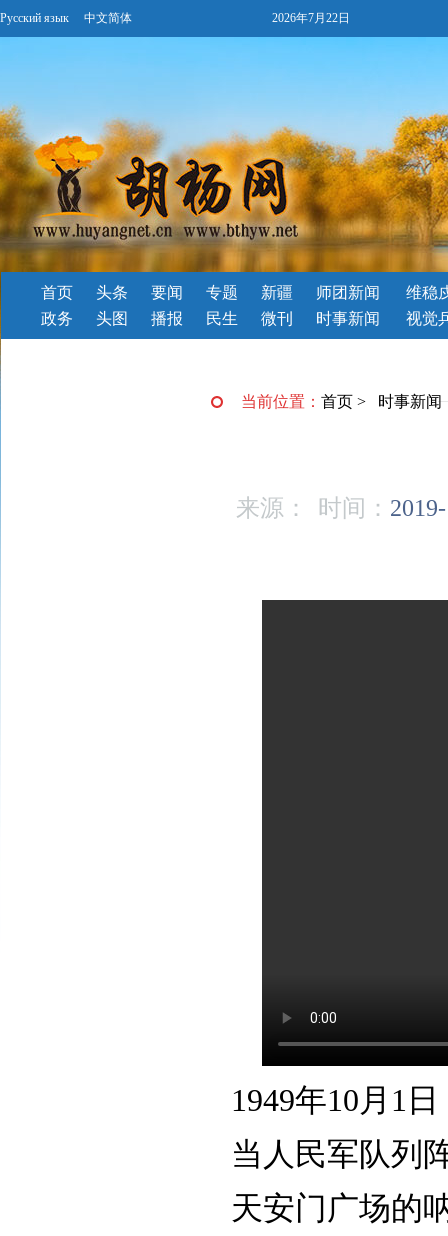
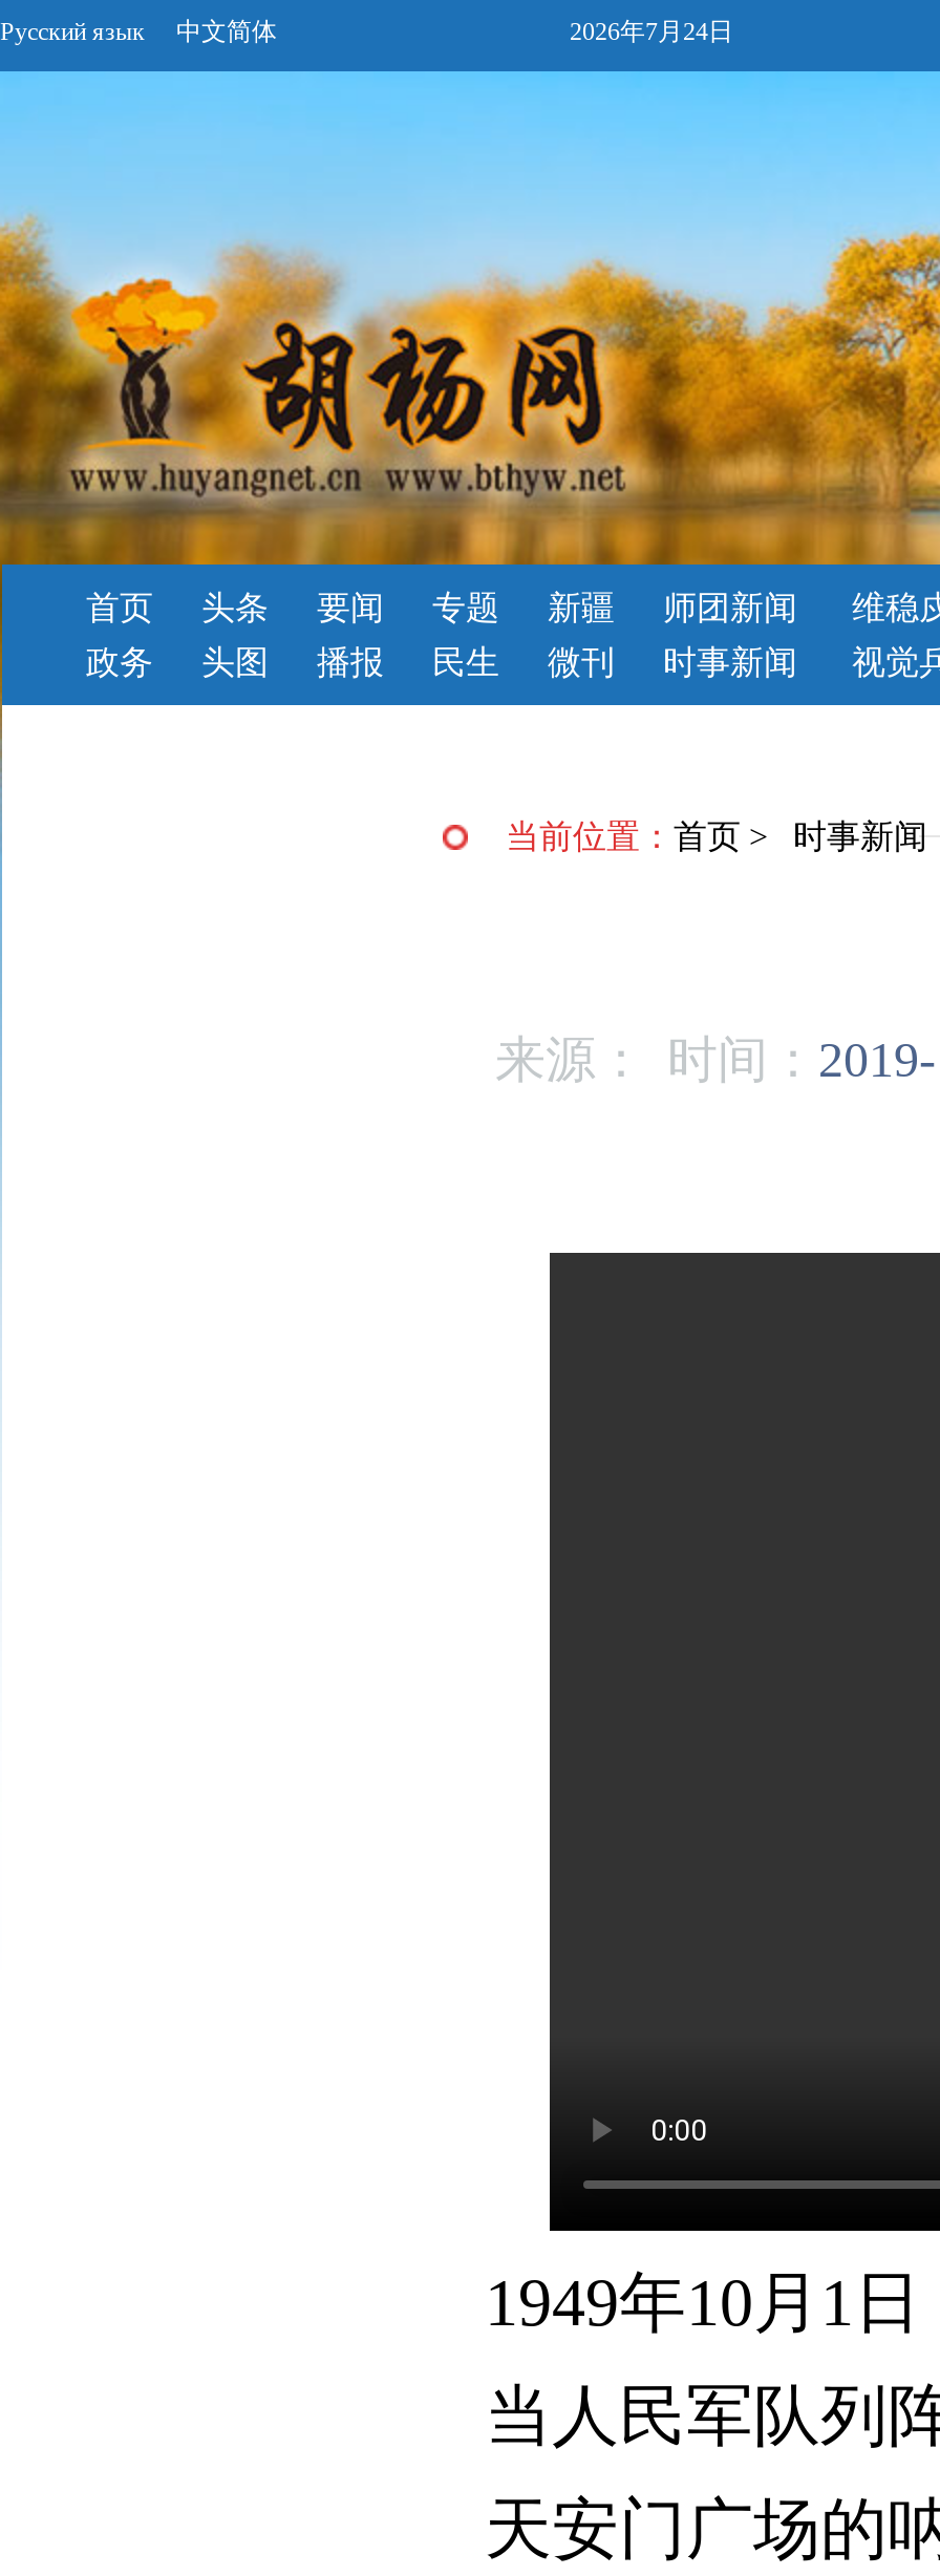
[271,11,352,25] 2026年7月22日 -> [570,17,740,46] 2026年7月24日

